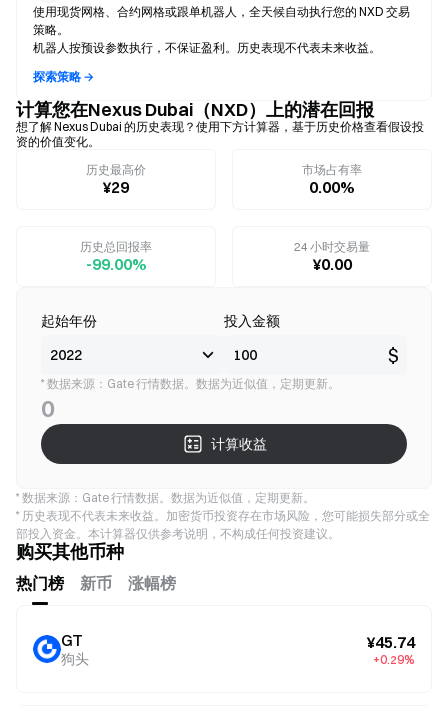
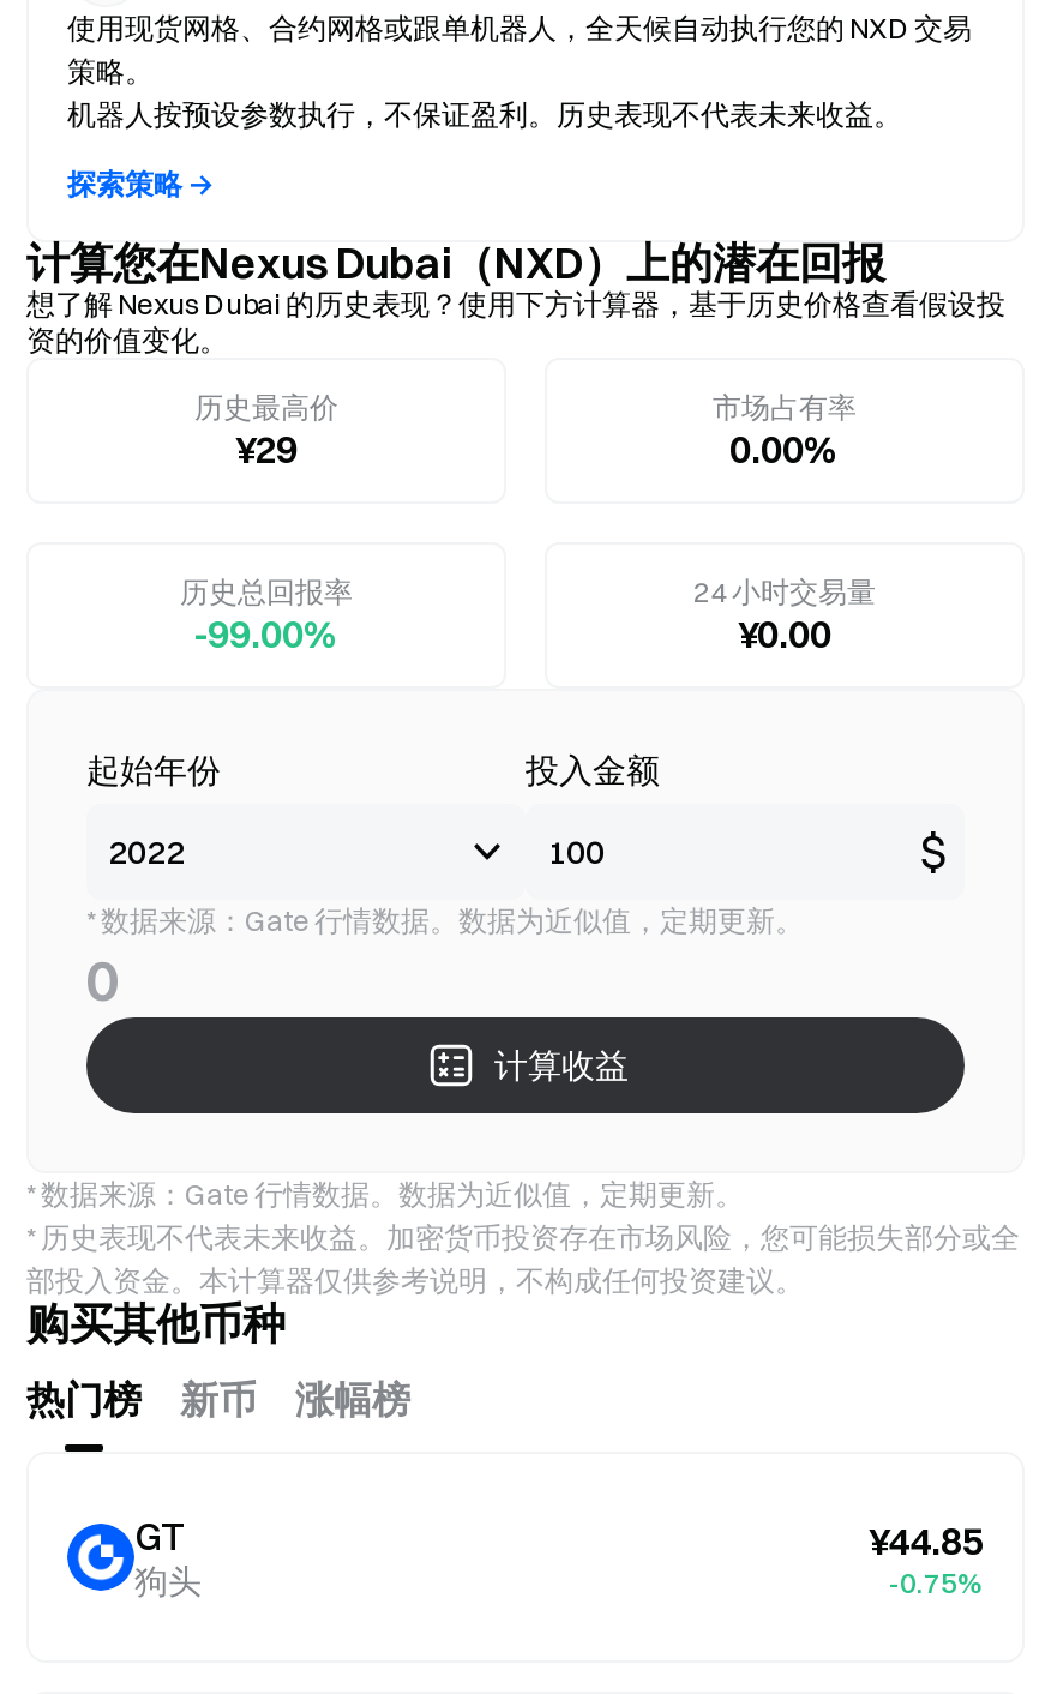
[367,631,415,666] ¥45.74 | +0.29% -> [869,1515,984,1599] ¥44.85 | -0.75%

